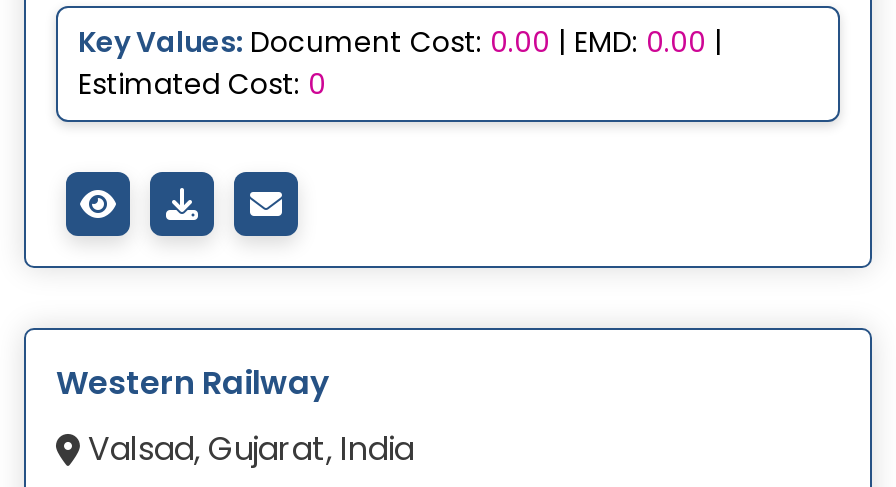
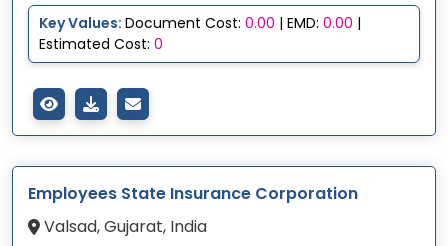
[56,360,330,406] Western Railway -> [28,182,358,205] Employees State Insurance Corporation

